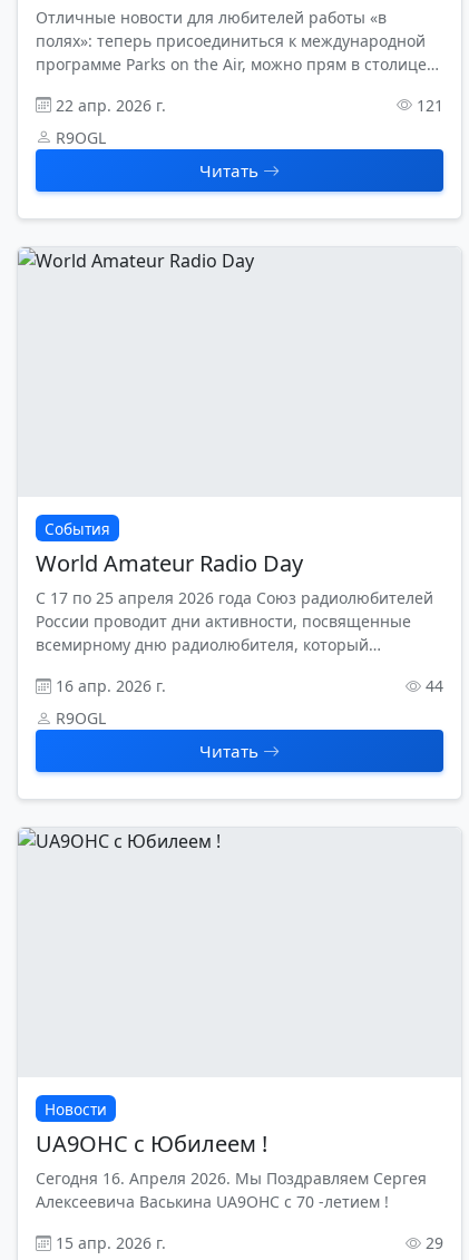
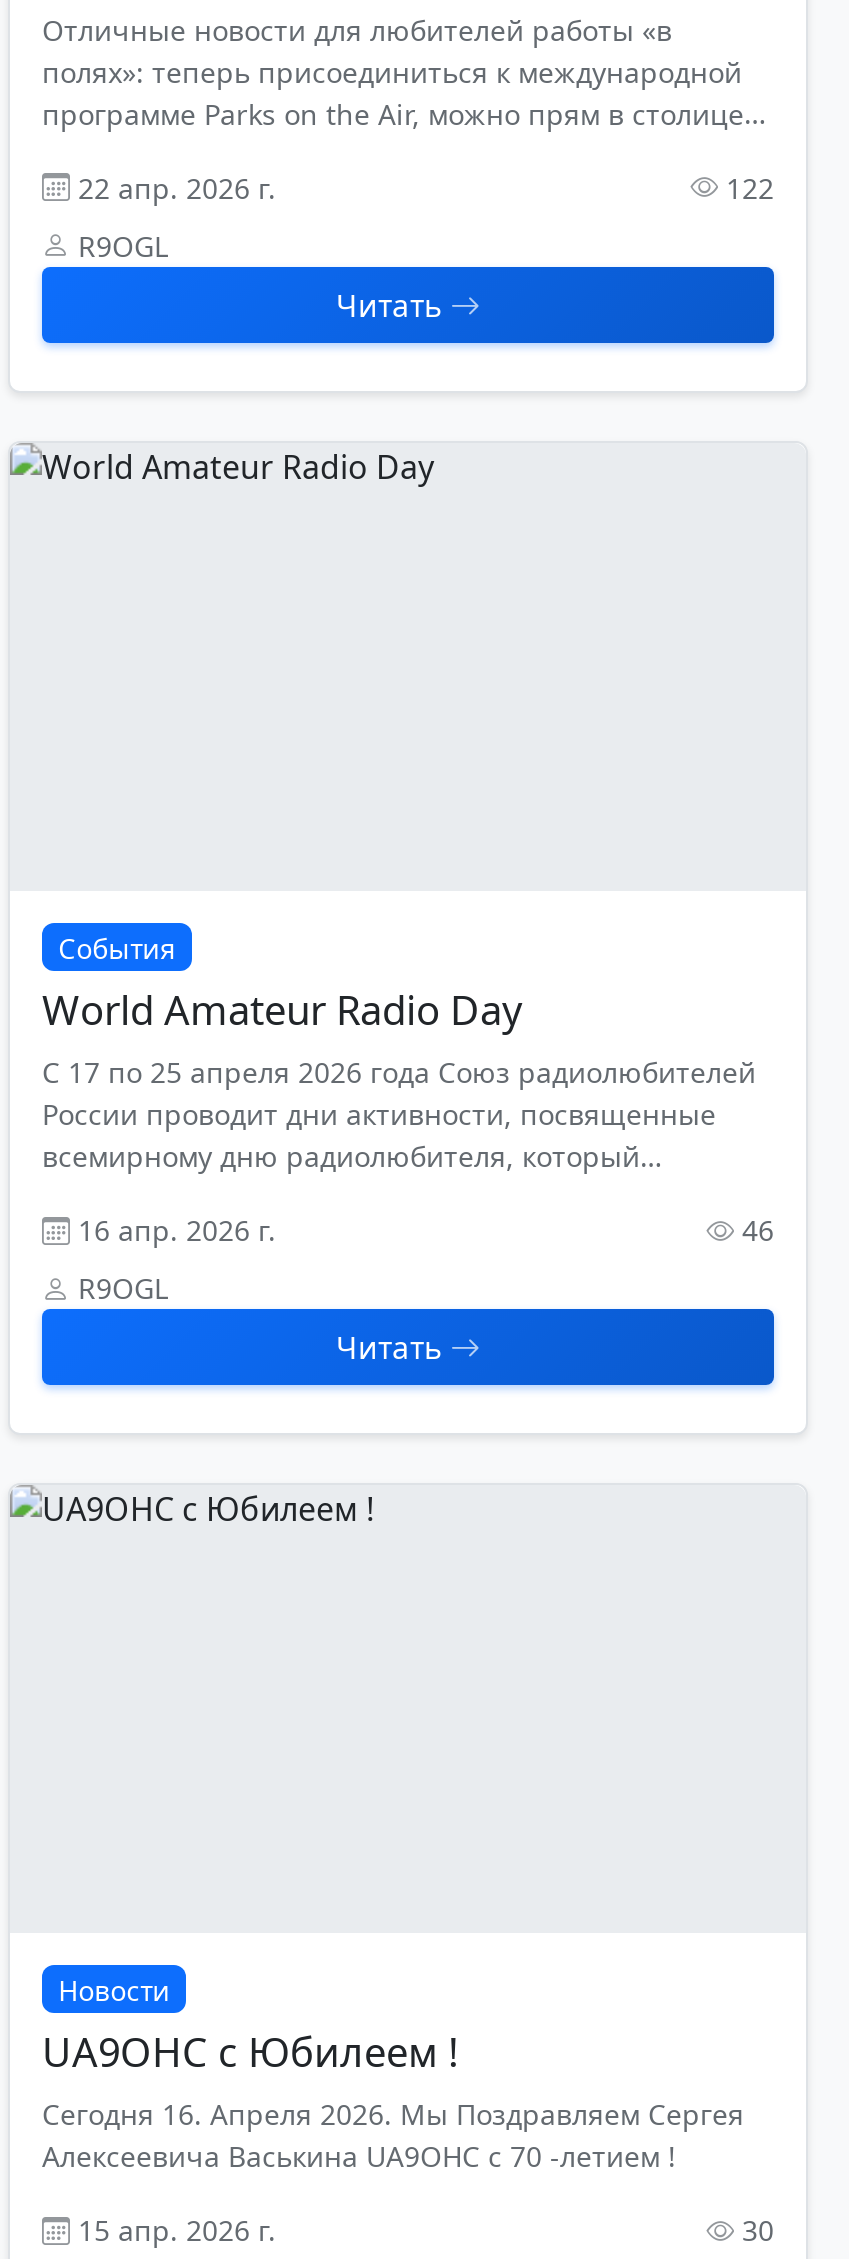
[417,94,443,116] 121 -> [726,168,774,206] 122
[426,675,443,696] 44 -> [742,1211,774,1249] 46
[426,1232,443,1254] 29 -> [742,2212,774,2250] 30

